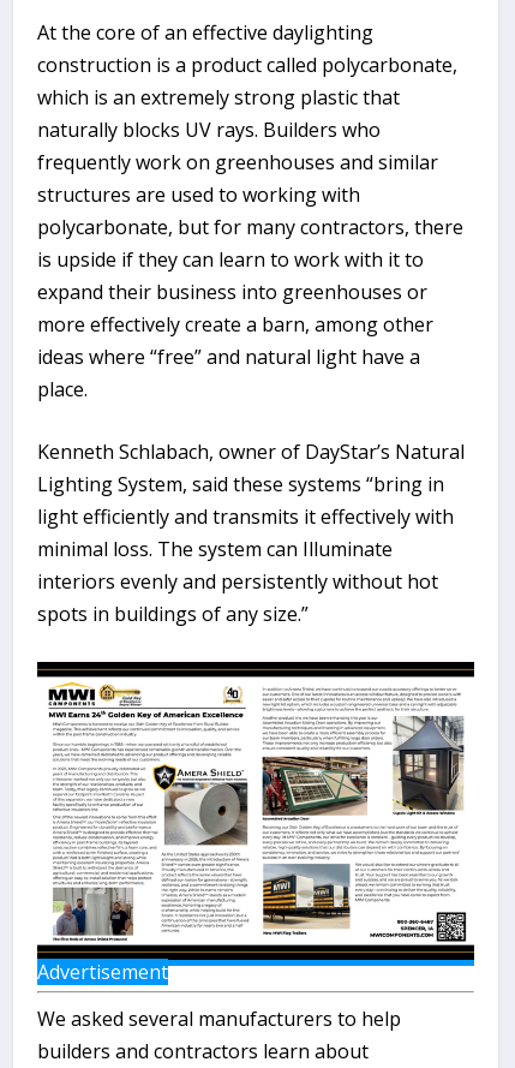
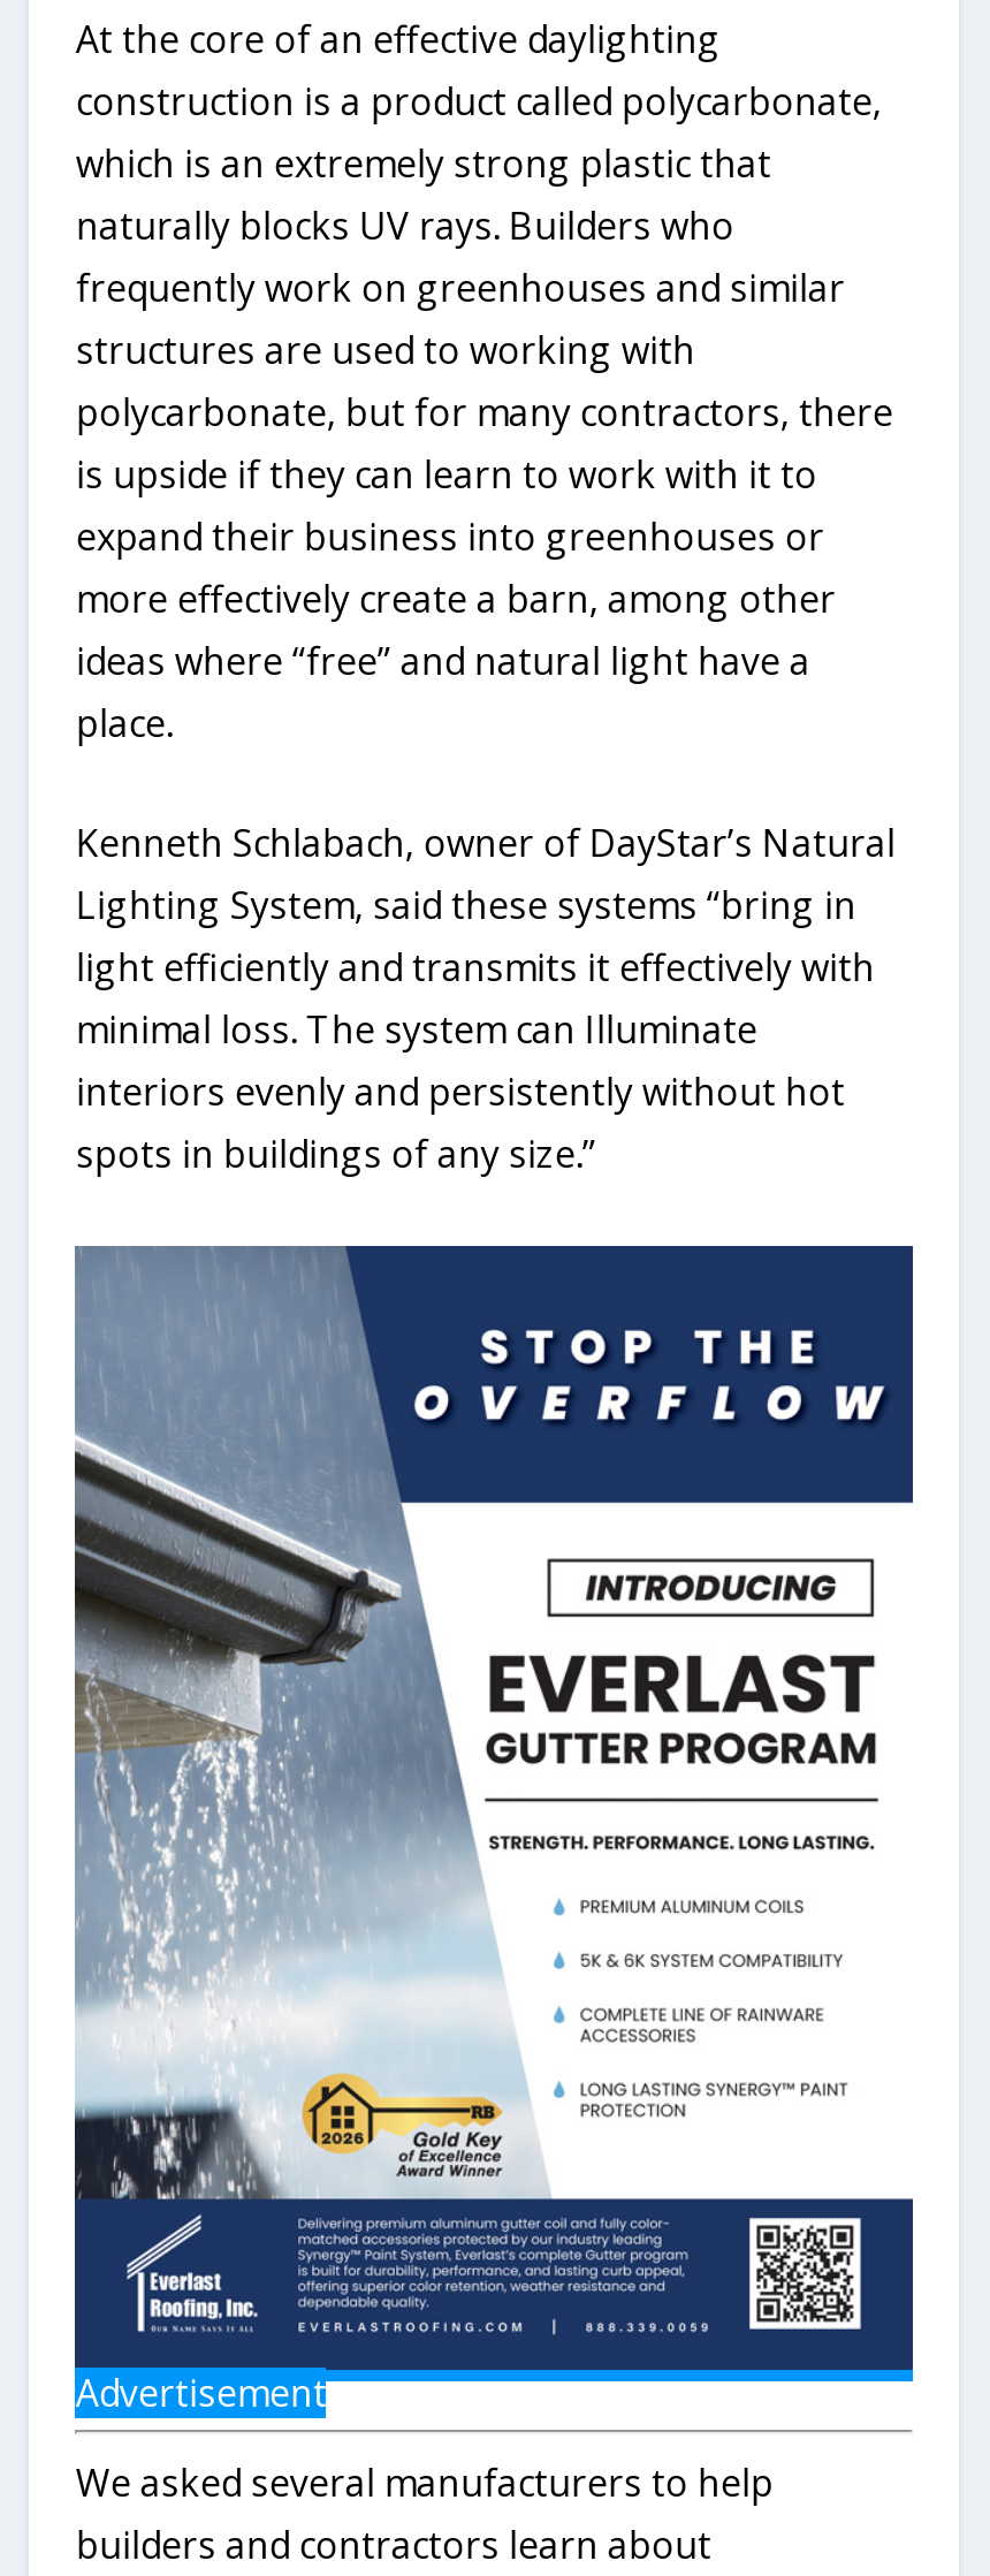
[37,661,475,966] [image] -> [73,1244,915,2384] [image]

